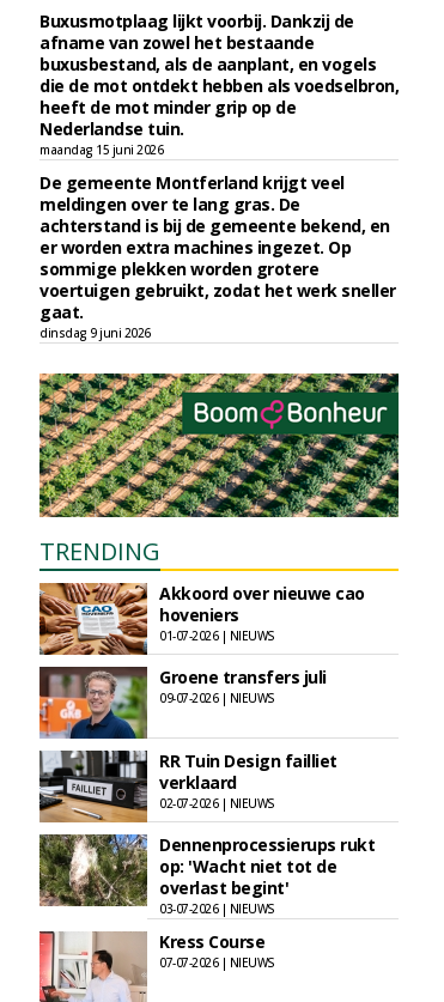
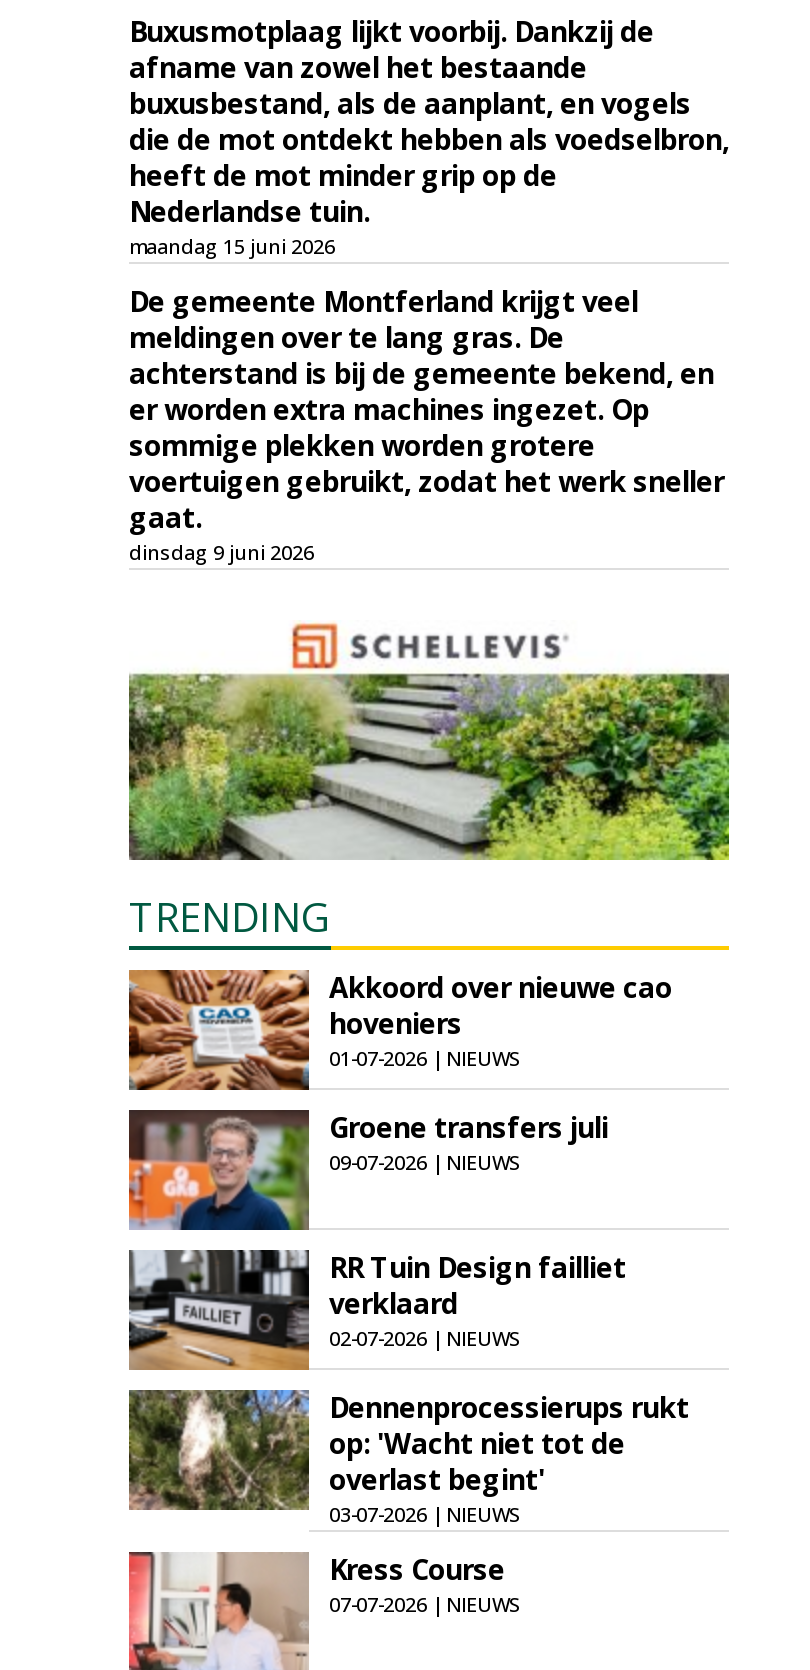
[38,372,400,518] [image] -> [127,620,731,862] [image]

